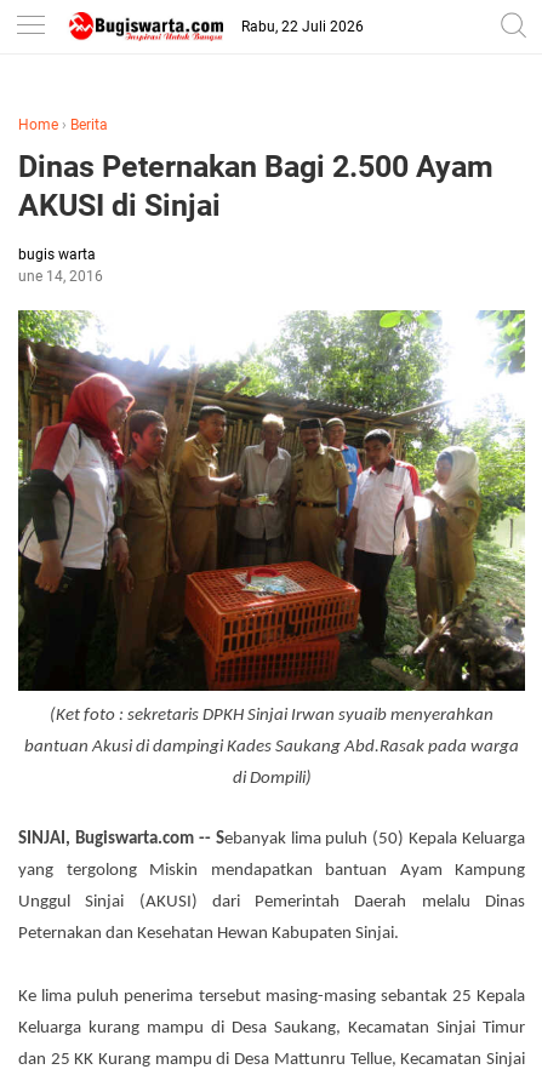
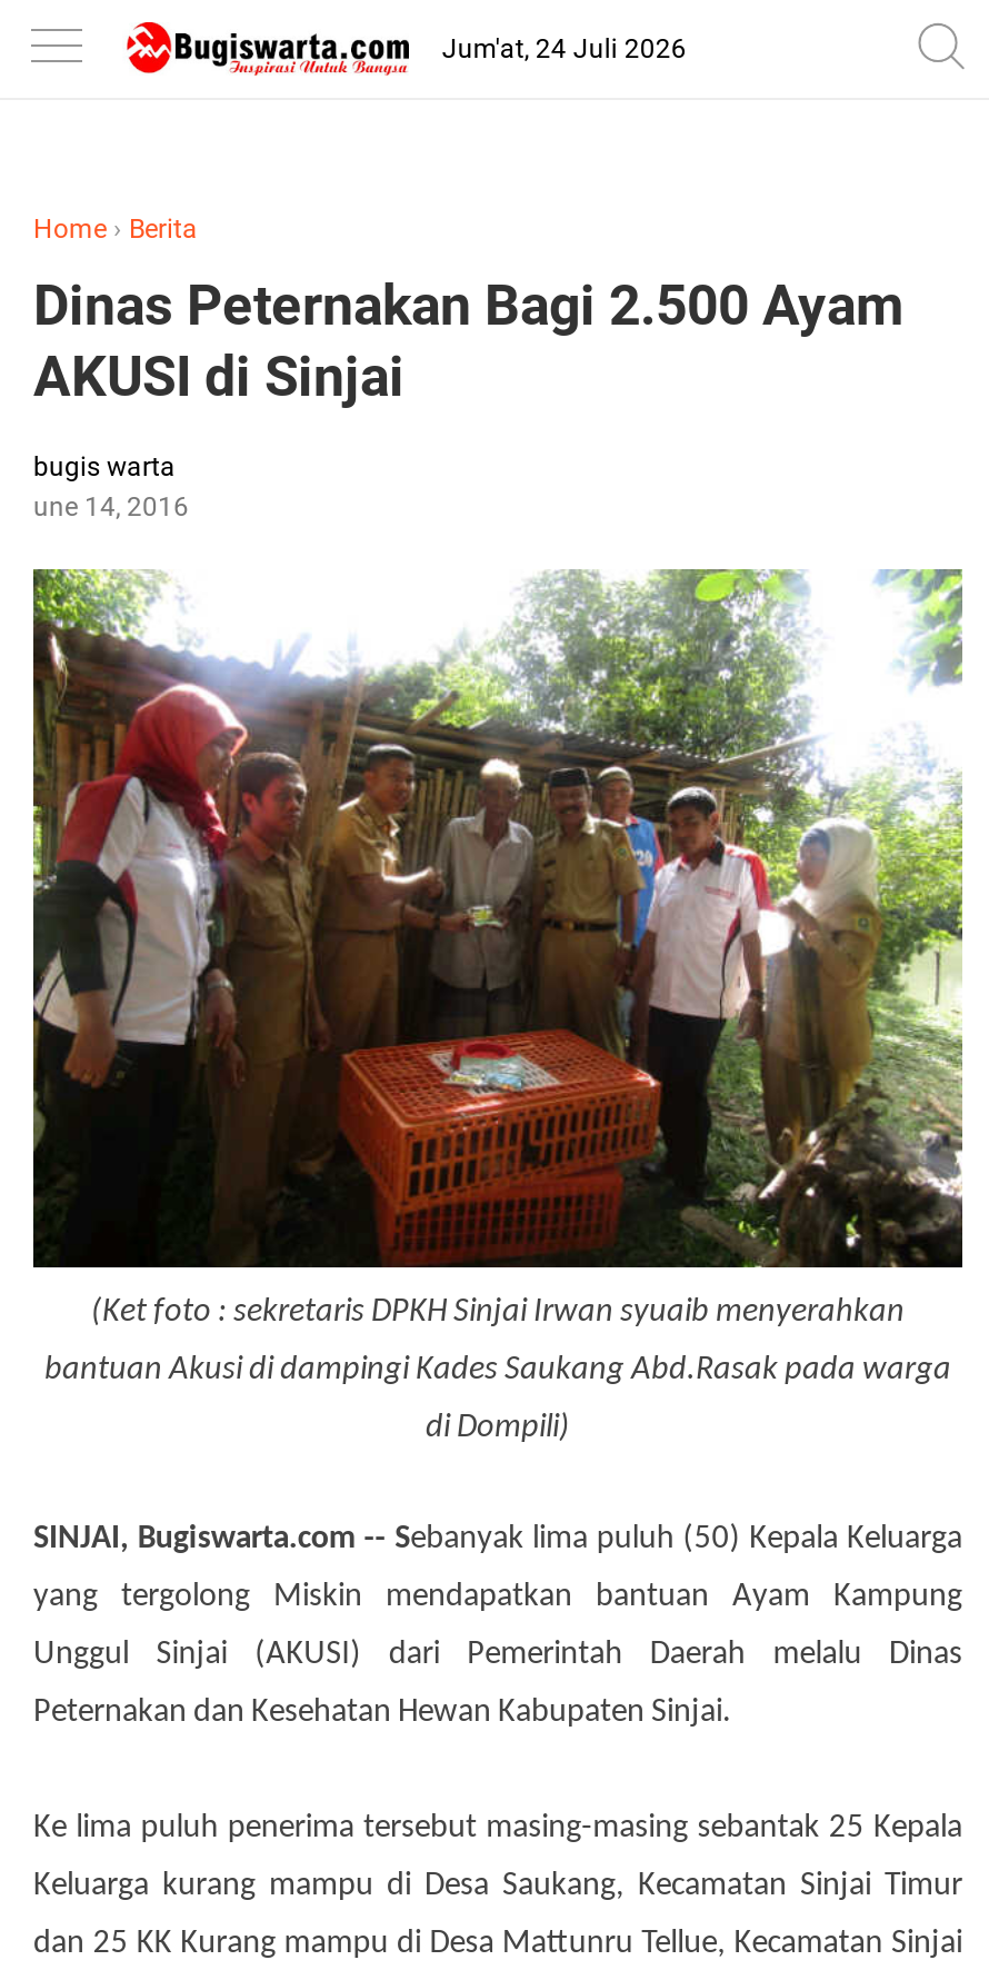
[241,18,364,35] Rabu, 22 Juli 2026 -> [442,33,687,64] Jum'at, 24 Juli 2026

